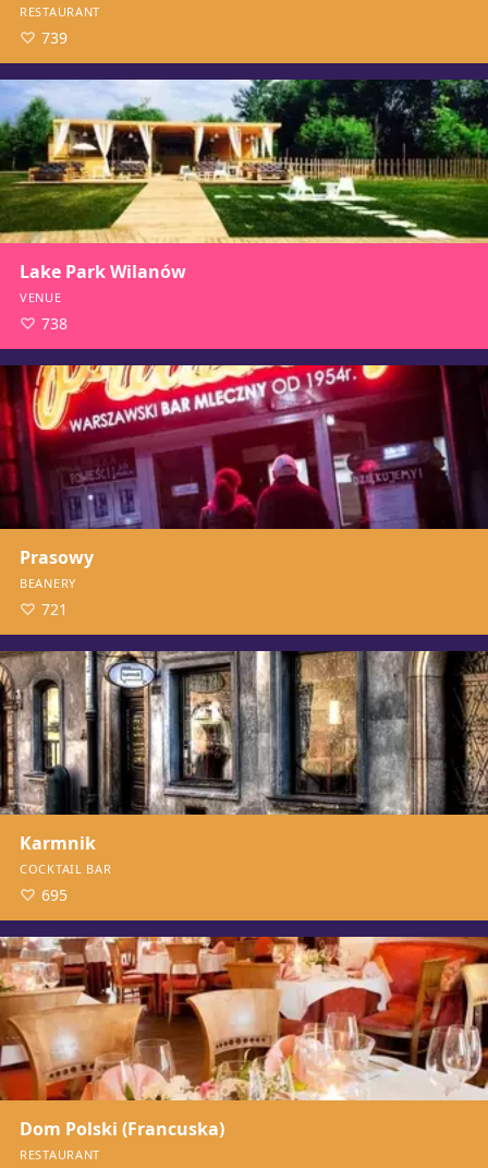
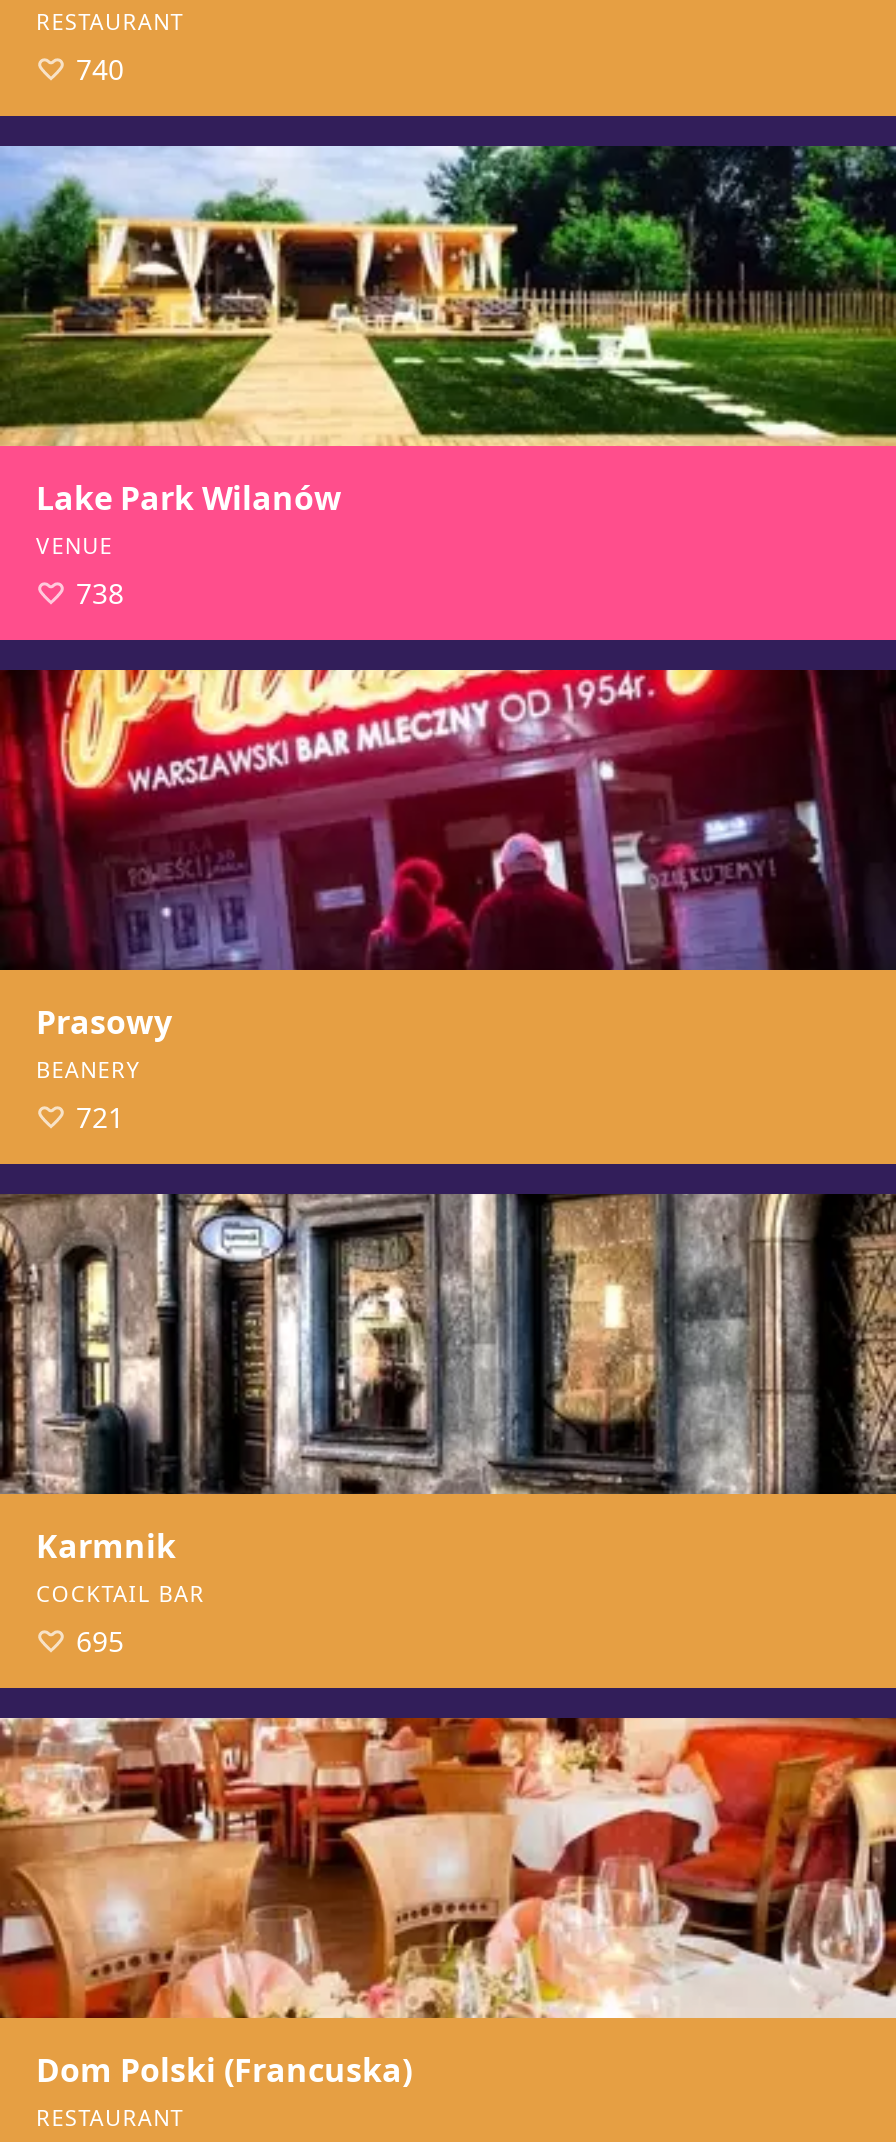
[41,27,68,48] 739 -> [76,50,124,88] 740

